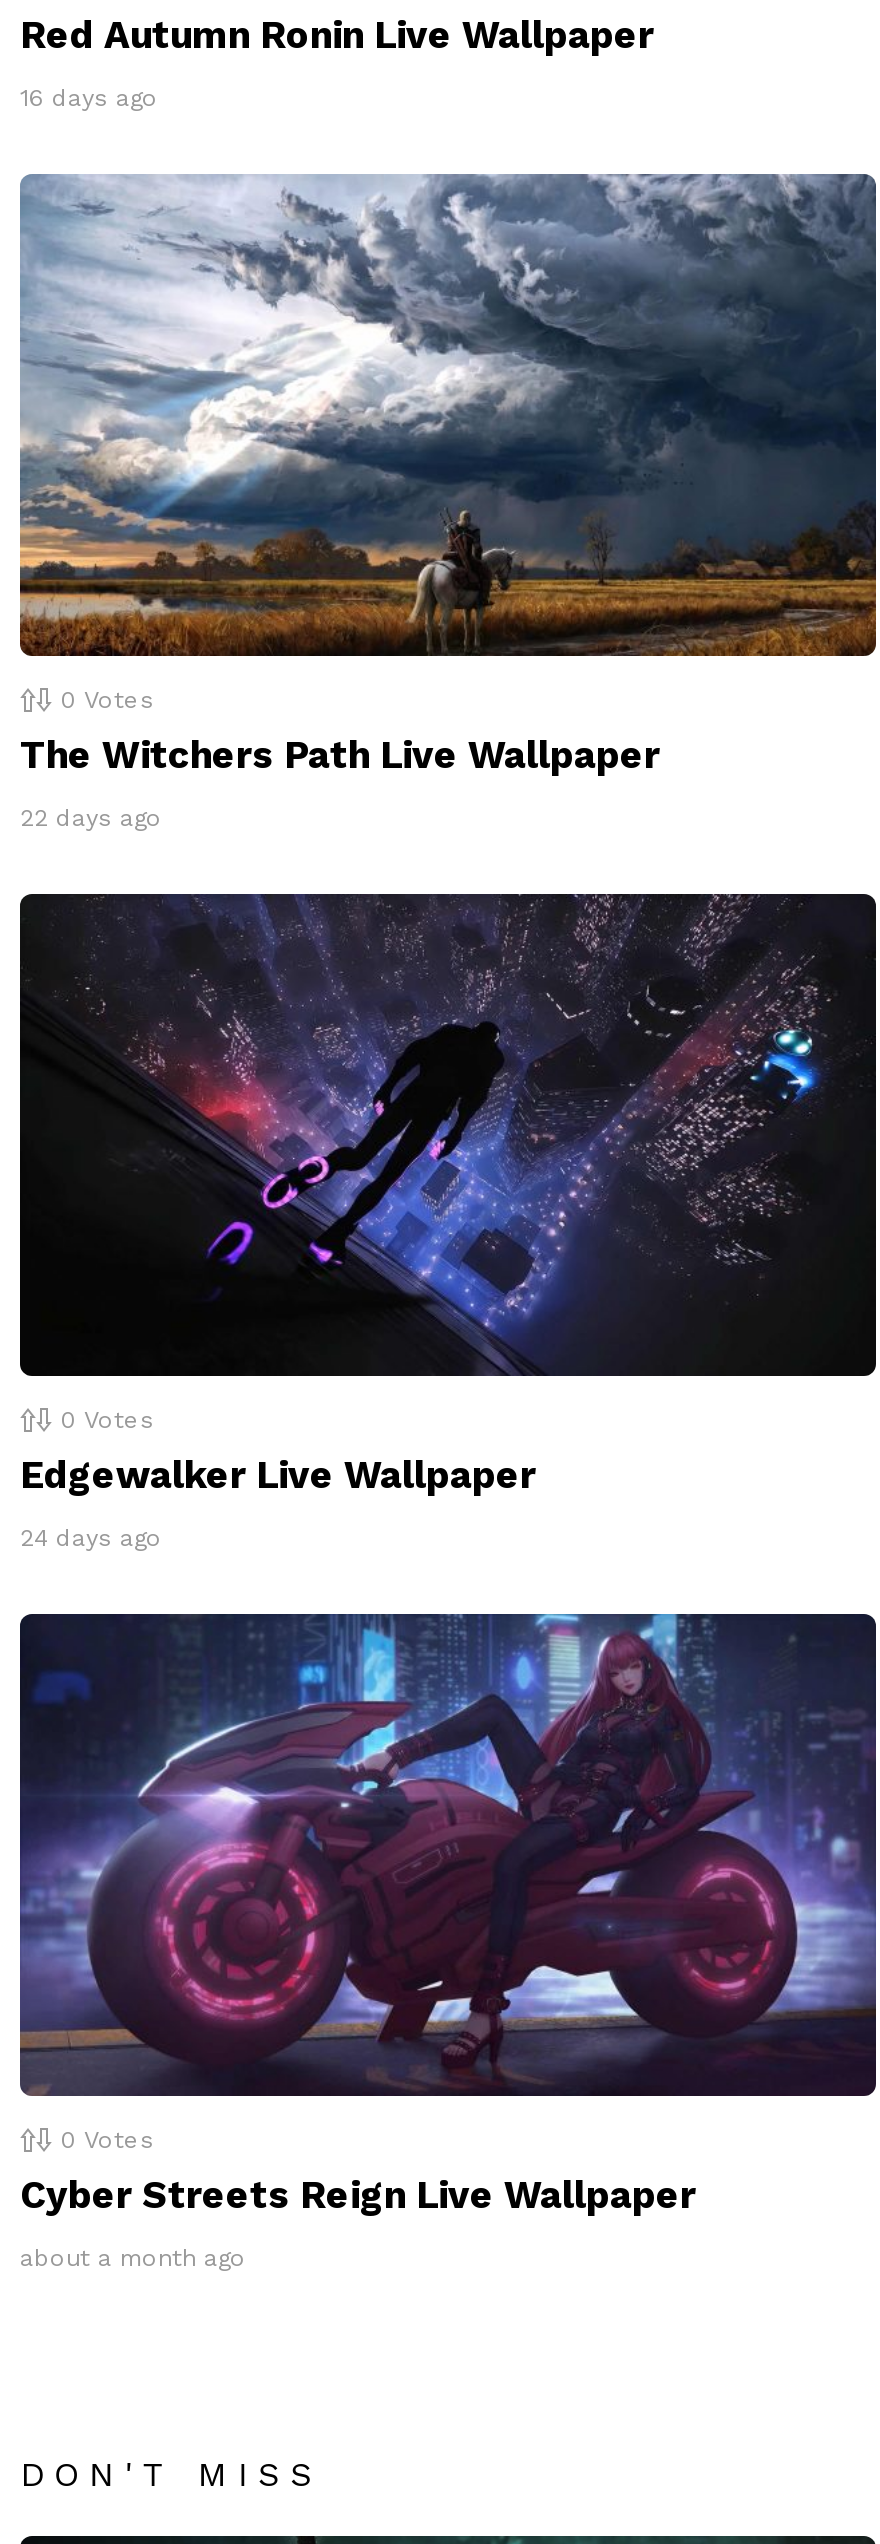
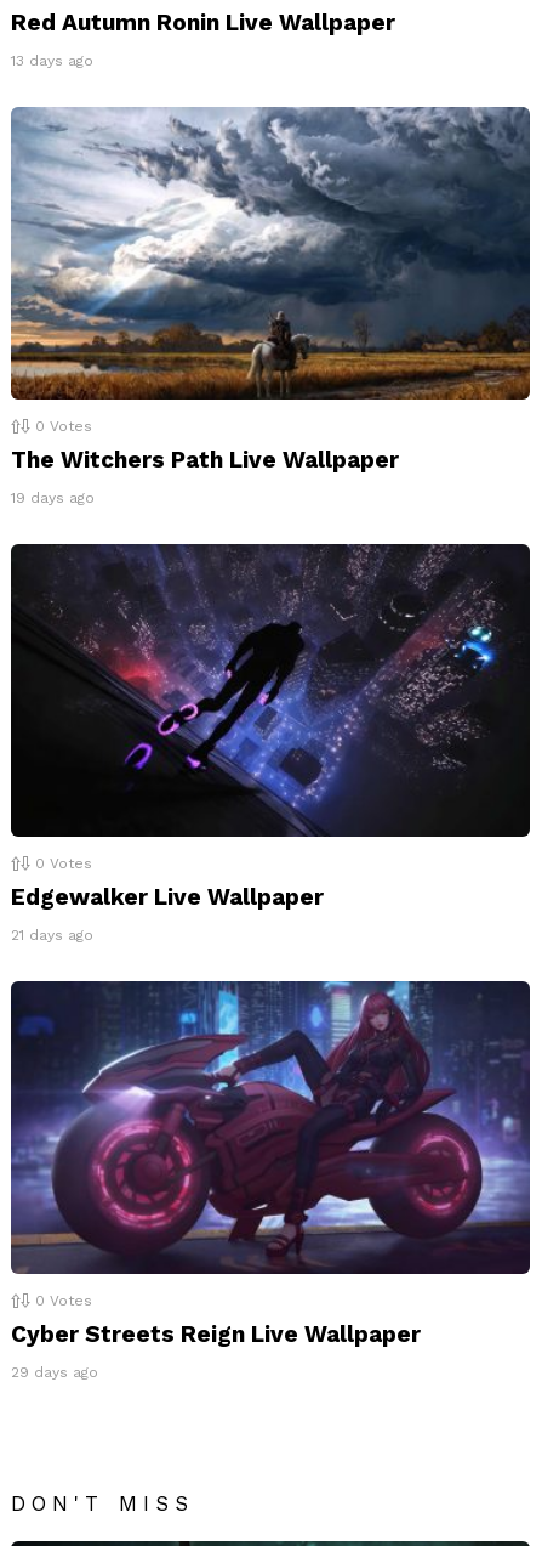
[20,84,158,112] 16 days ago -> [11,52,93,69] 13 days ago
[20,804,162,832] 22 days ago -> [11,489,95,506] 19 days ago
[20,1523,162,1551] 24 days ago -> [11,926,93,943] 21 days ago
[20,2243,246,2271] about a month ago -> [11,1363,98,1380] 29 days ago

